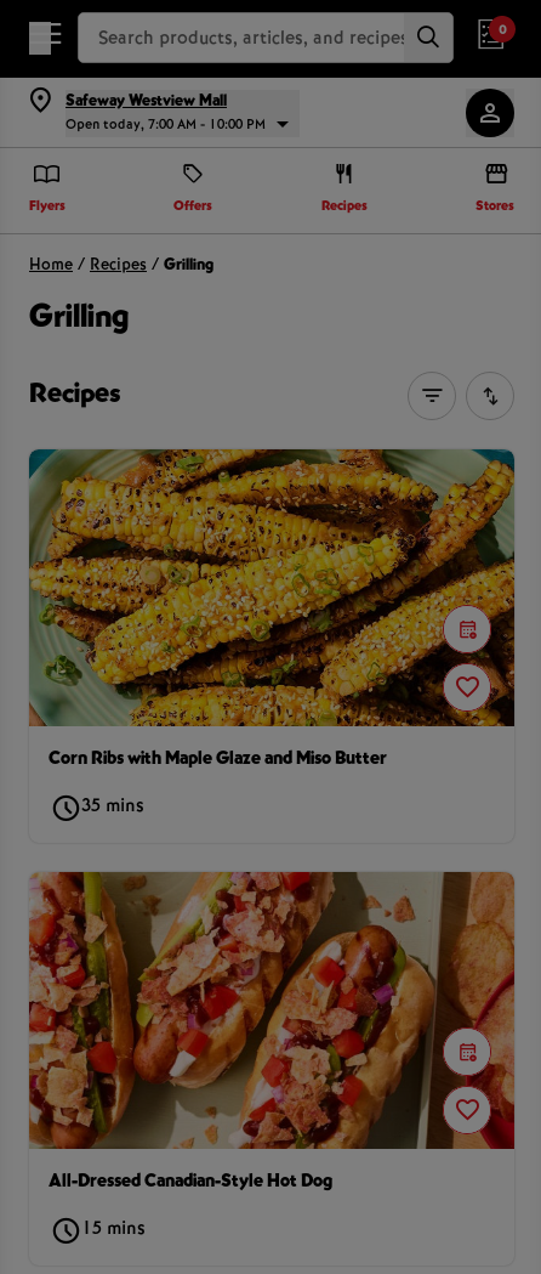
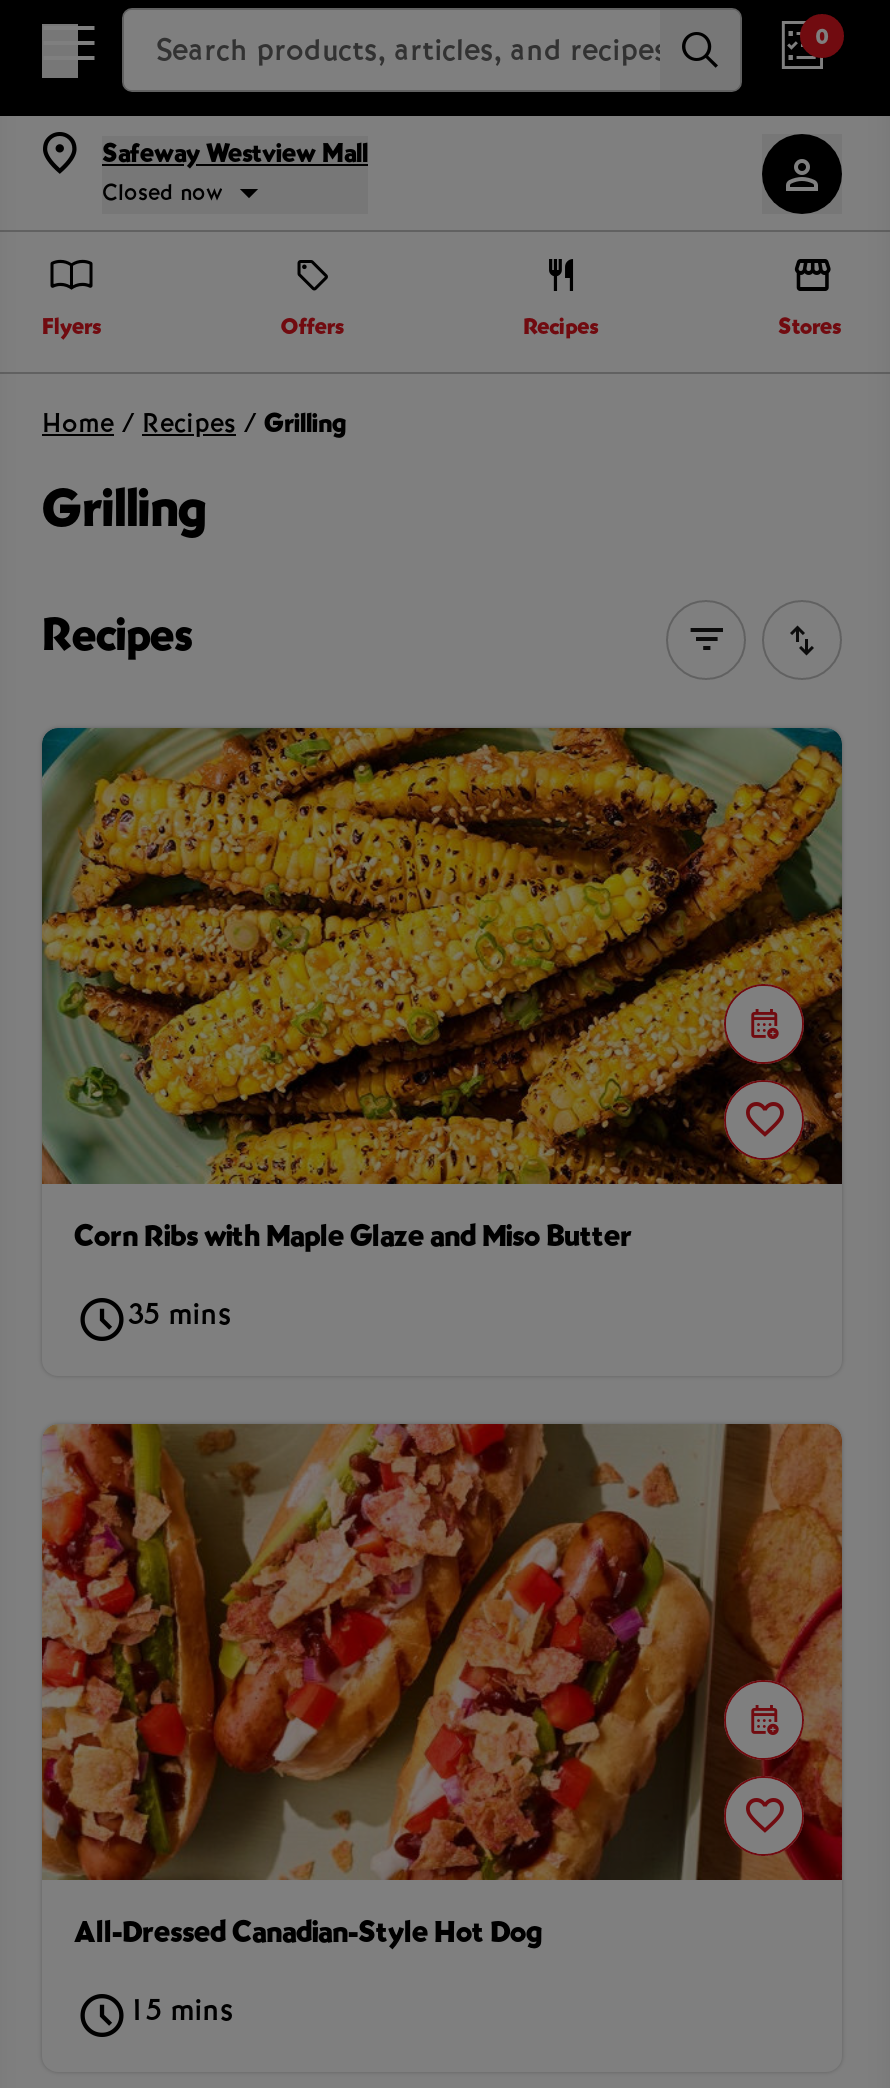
[66,119,266,134] Open today, 7:00 AM - 10:00 PM -> [102,184,222,208] Closed now

